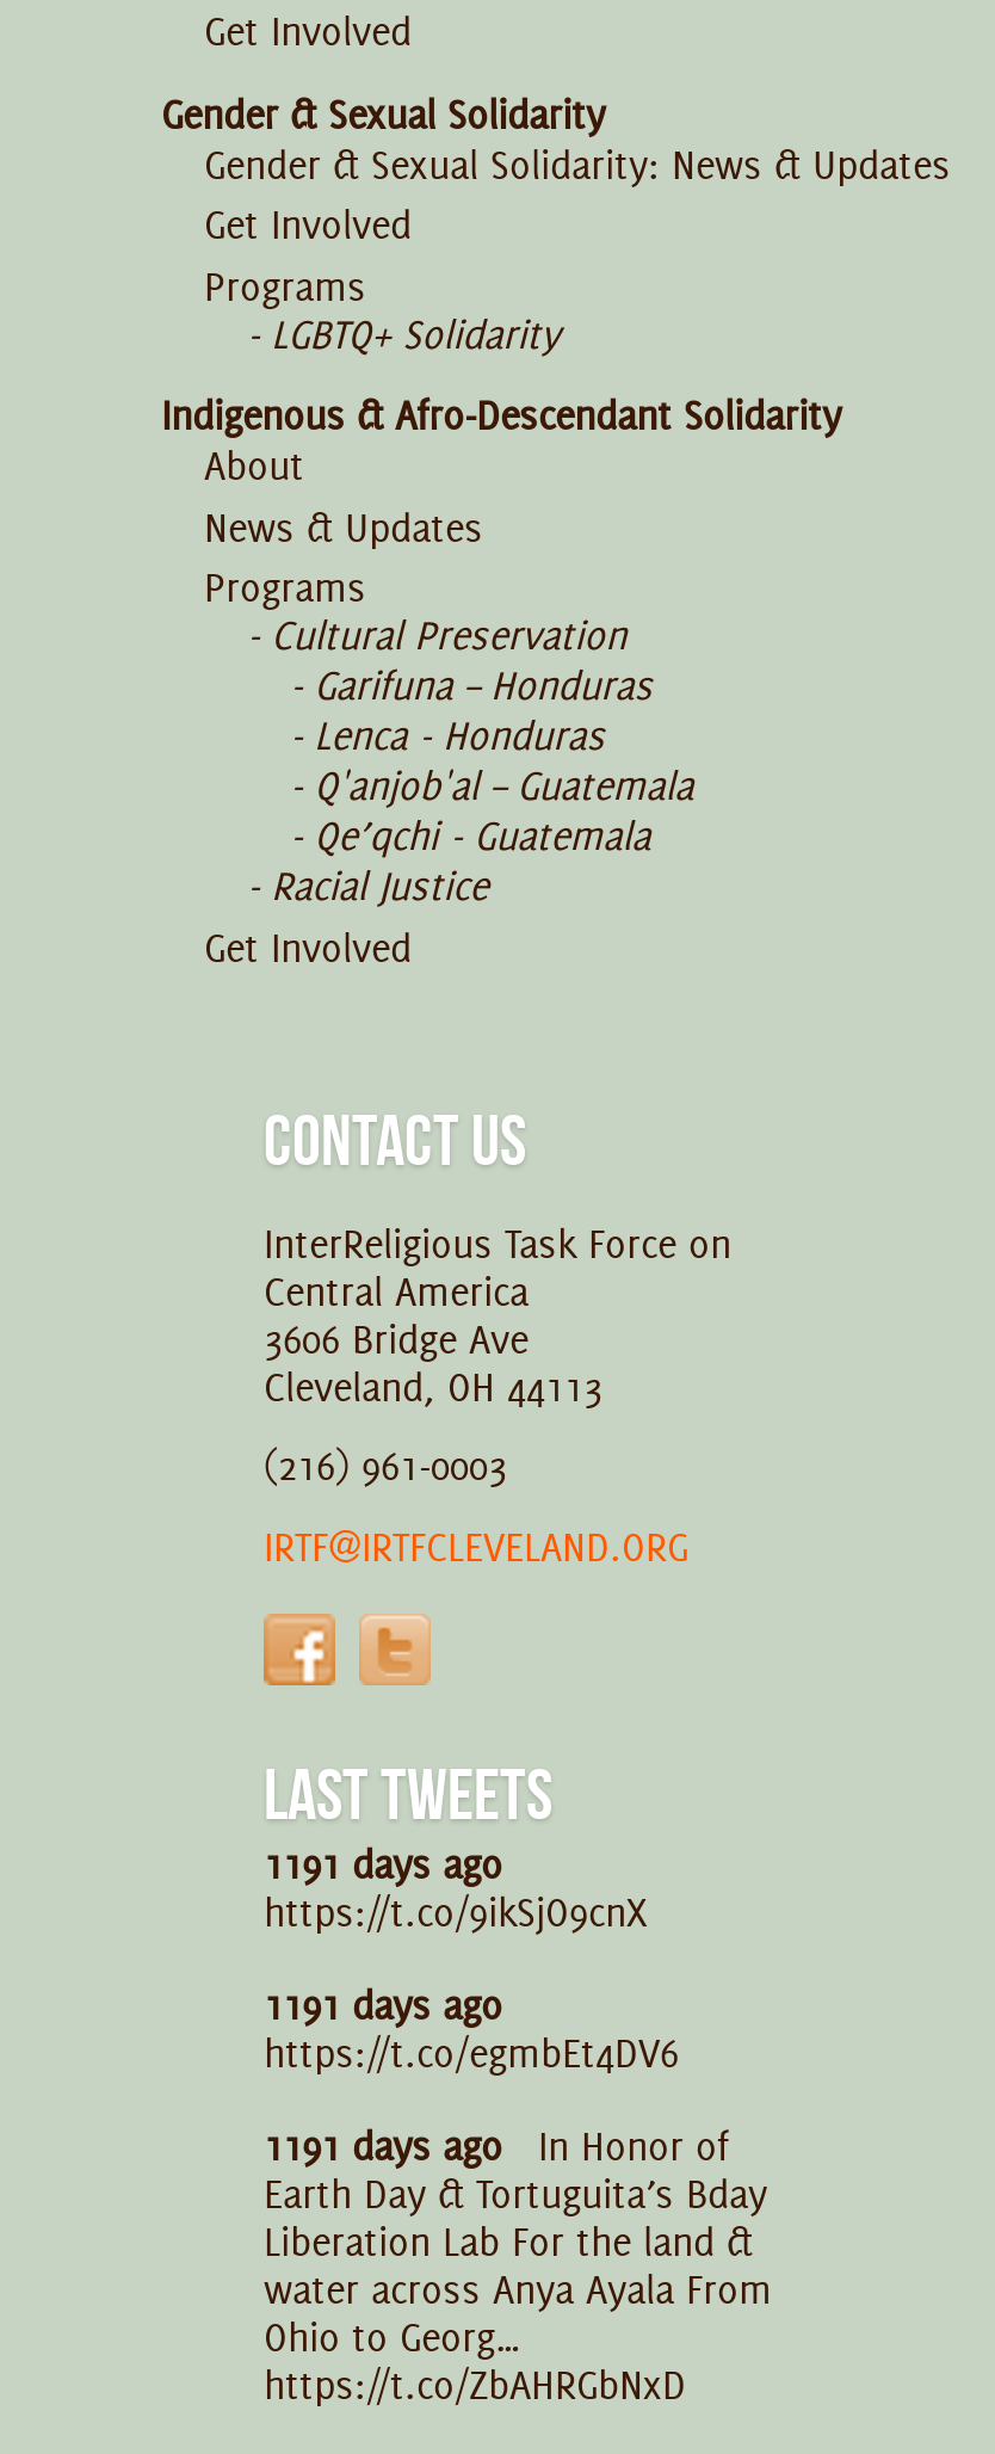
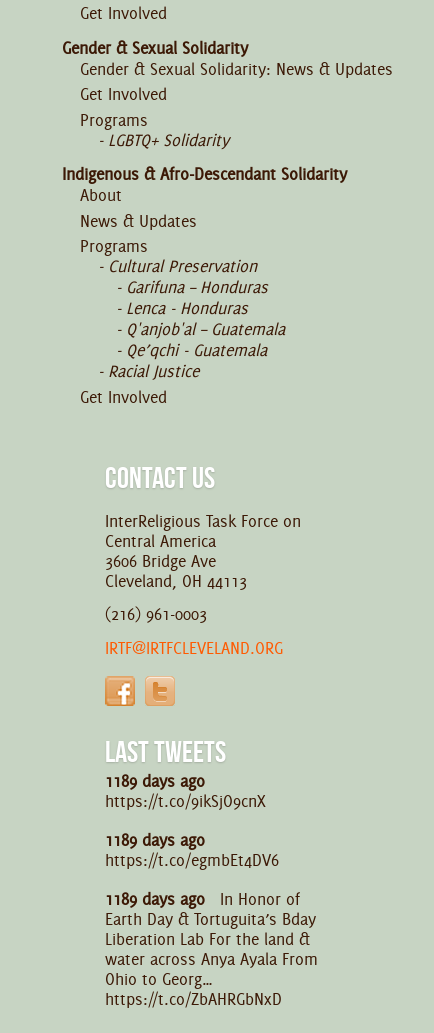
[264,1840,502,1888] 1191 days ago -> [105,771,205,791] 1189 days ago
[264,1981,502,2029] 1191 days ago -> [105,830,205,850] 1189 days ago
[264,2122,729,2170] 1191 days ago In Honor of -> [105,889,300,909] 1189 days ago In Honor of

